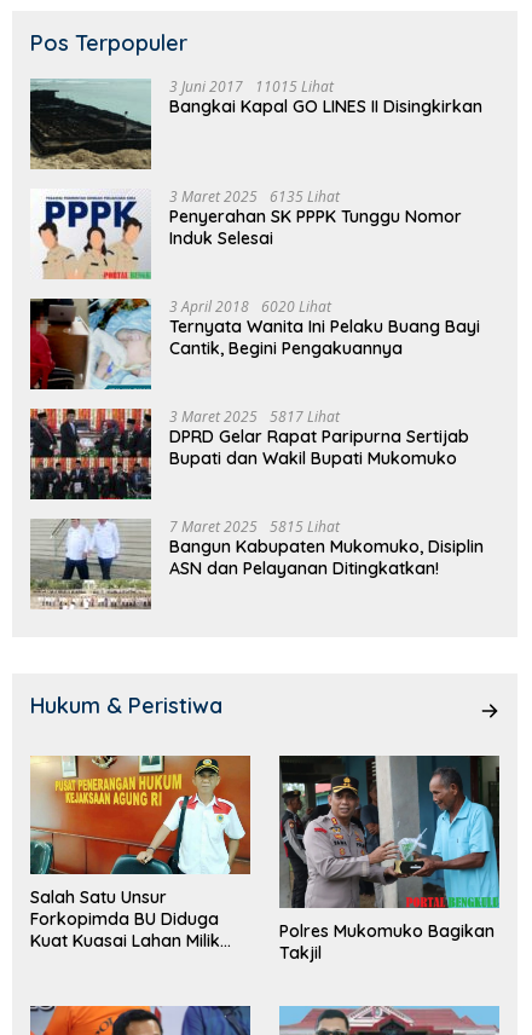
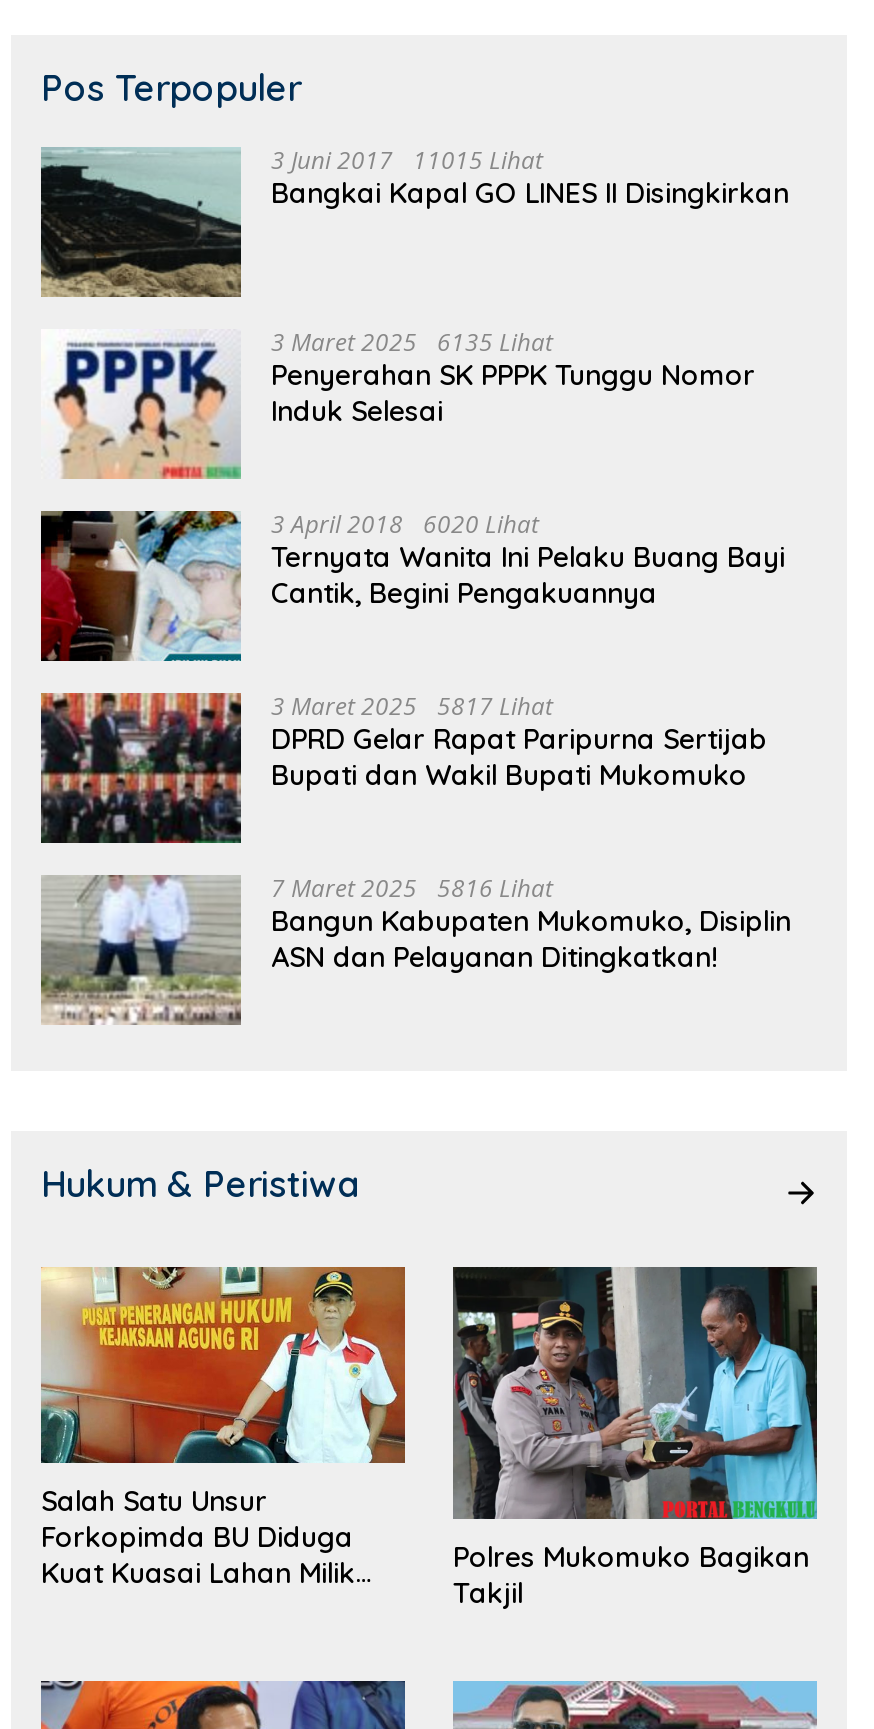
[169,516,340,536] 7 Maret 2025 5815 Lihat -> [271,870,553,904] 7 Maret 2025 5816 Lihat

